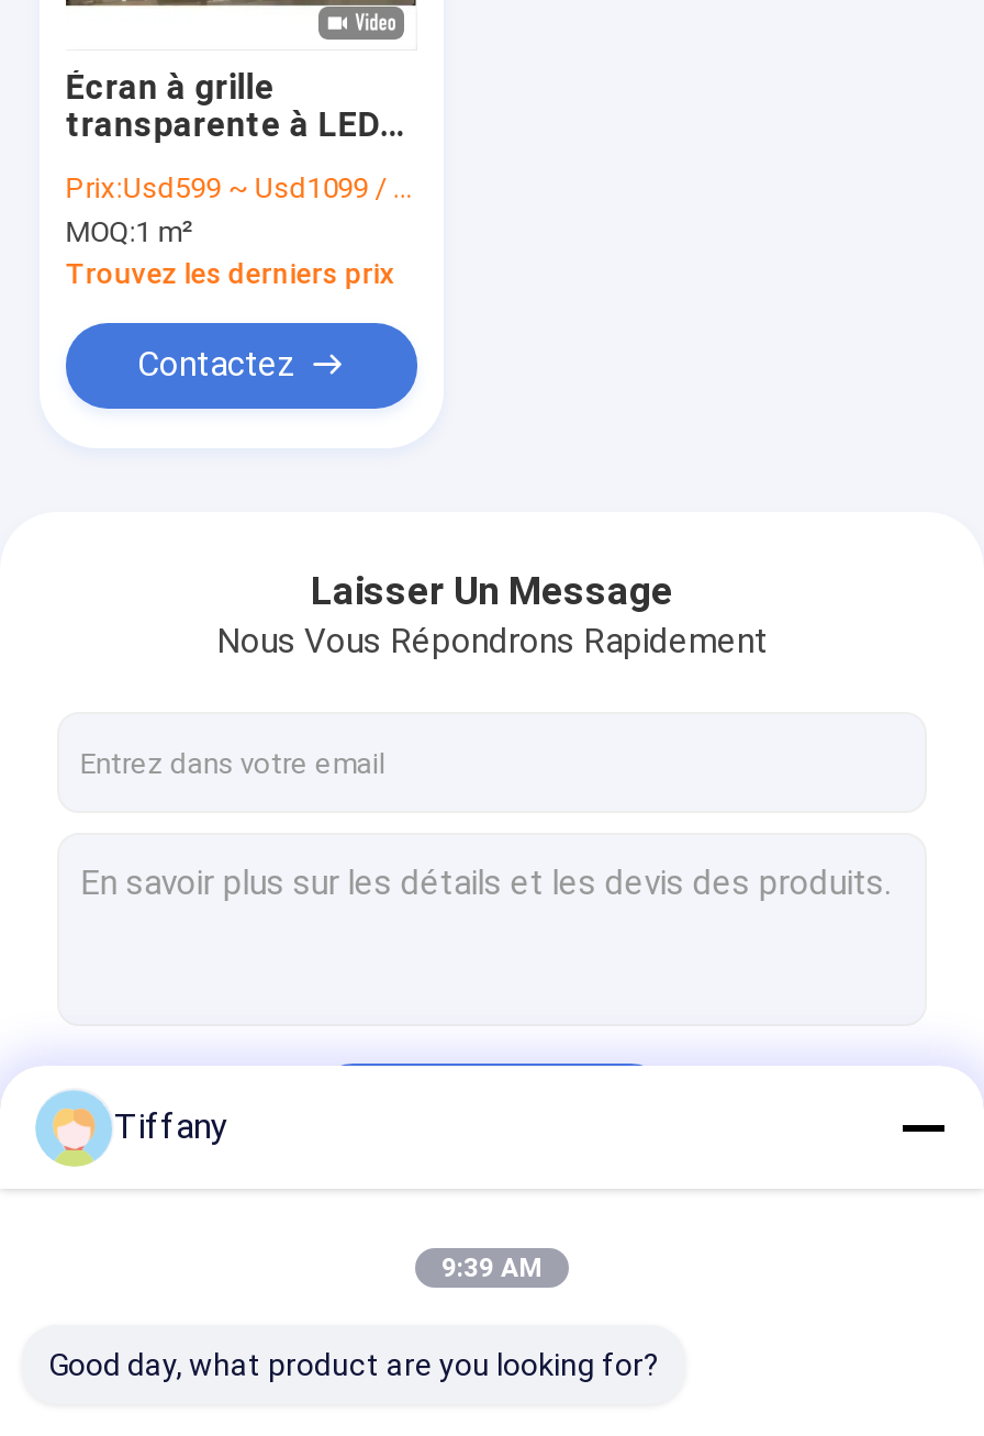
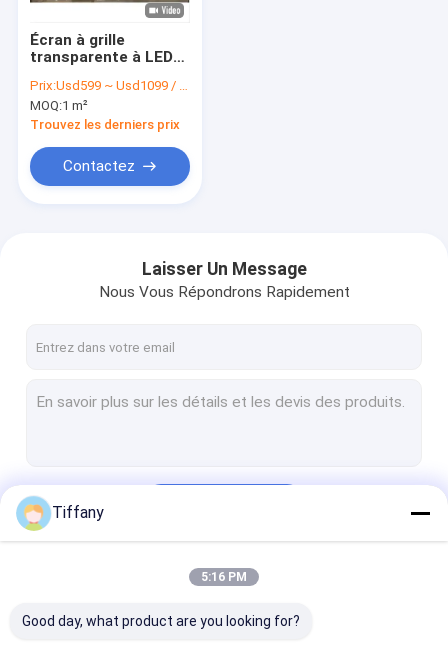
[441,1253,543,1283] 9:39 AM -> [201,570,247,584] 5:16 PM

